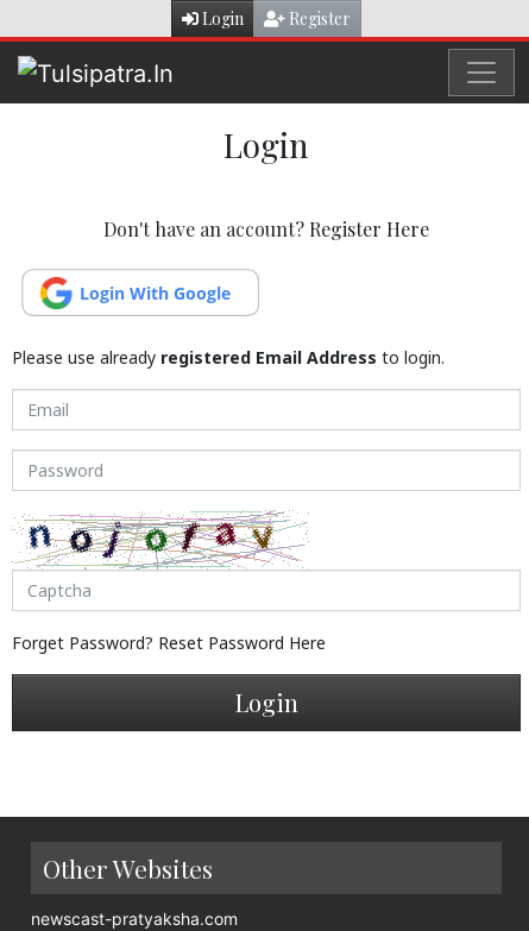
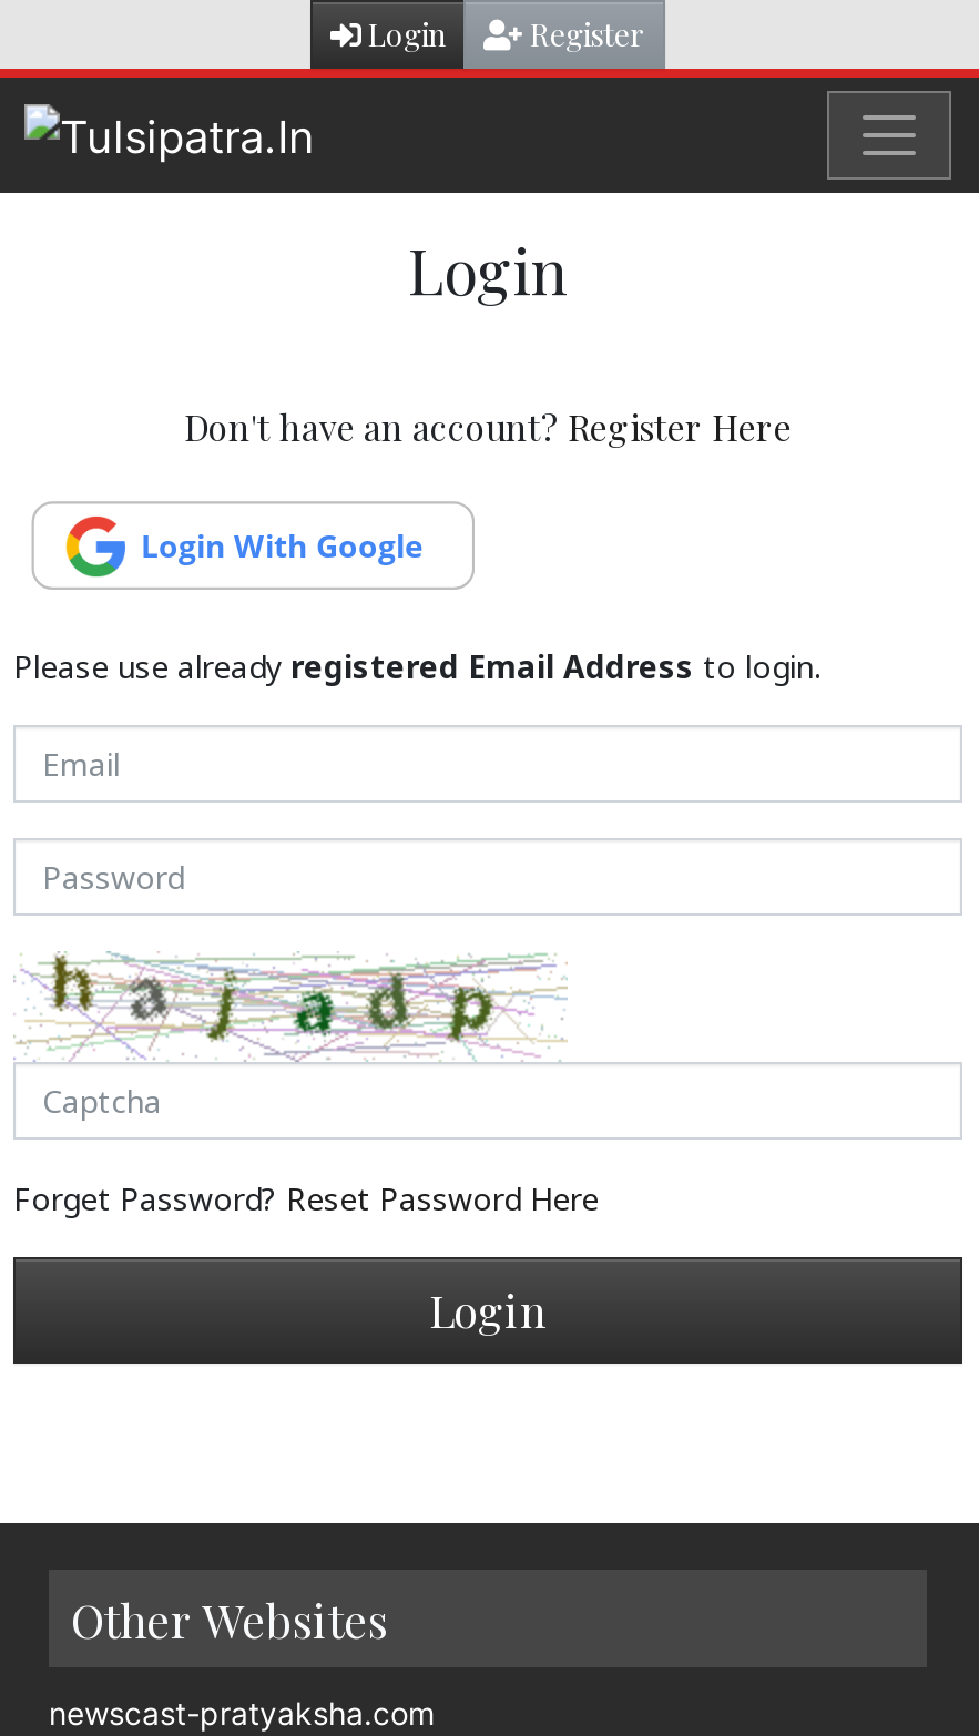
[23,510,304,570] [image] -> [18,951,565,1060] [image]

